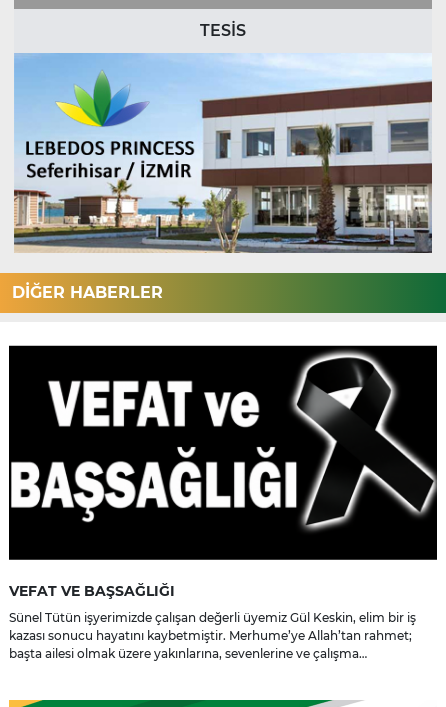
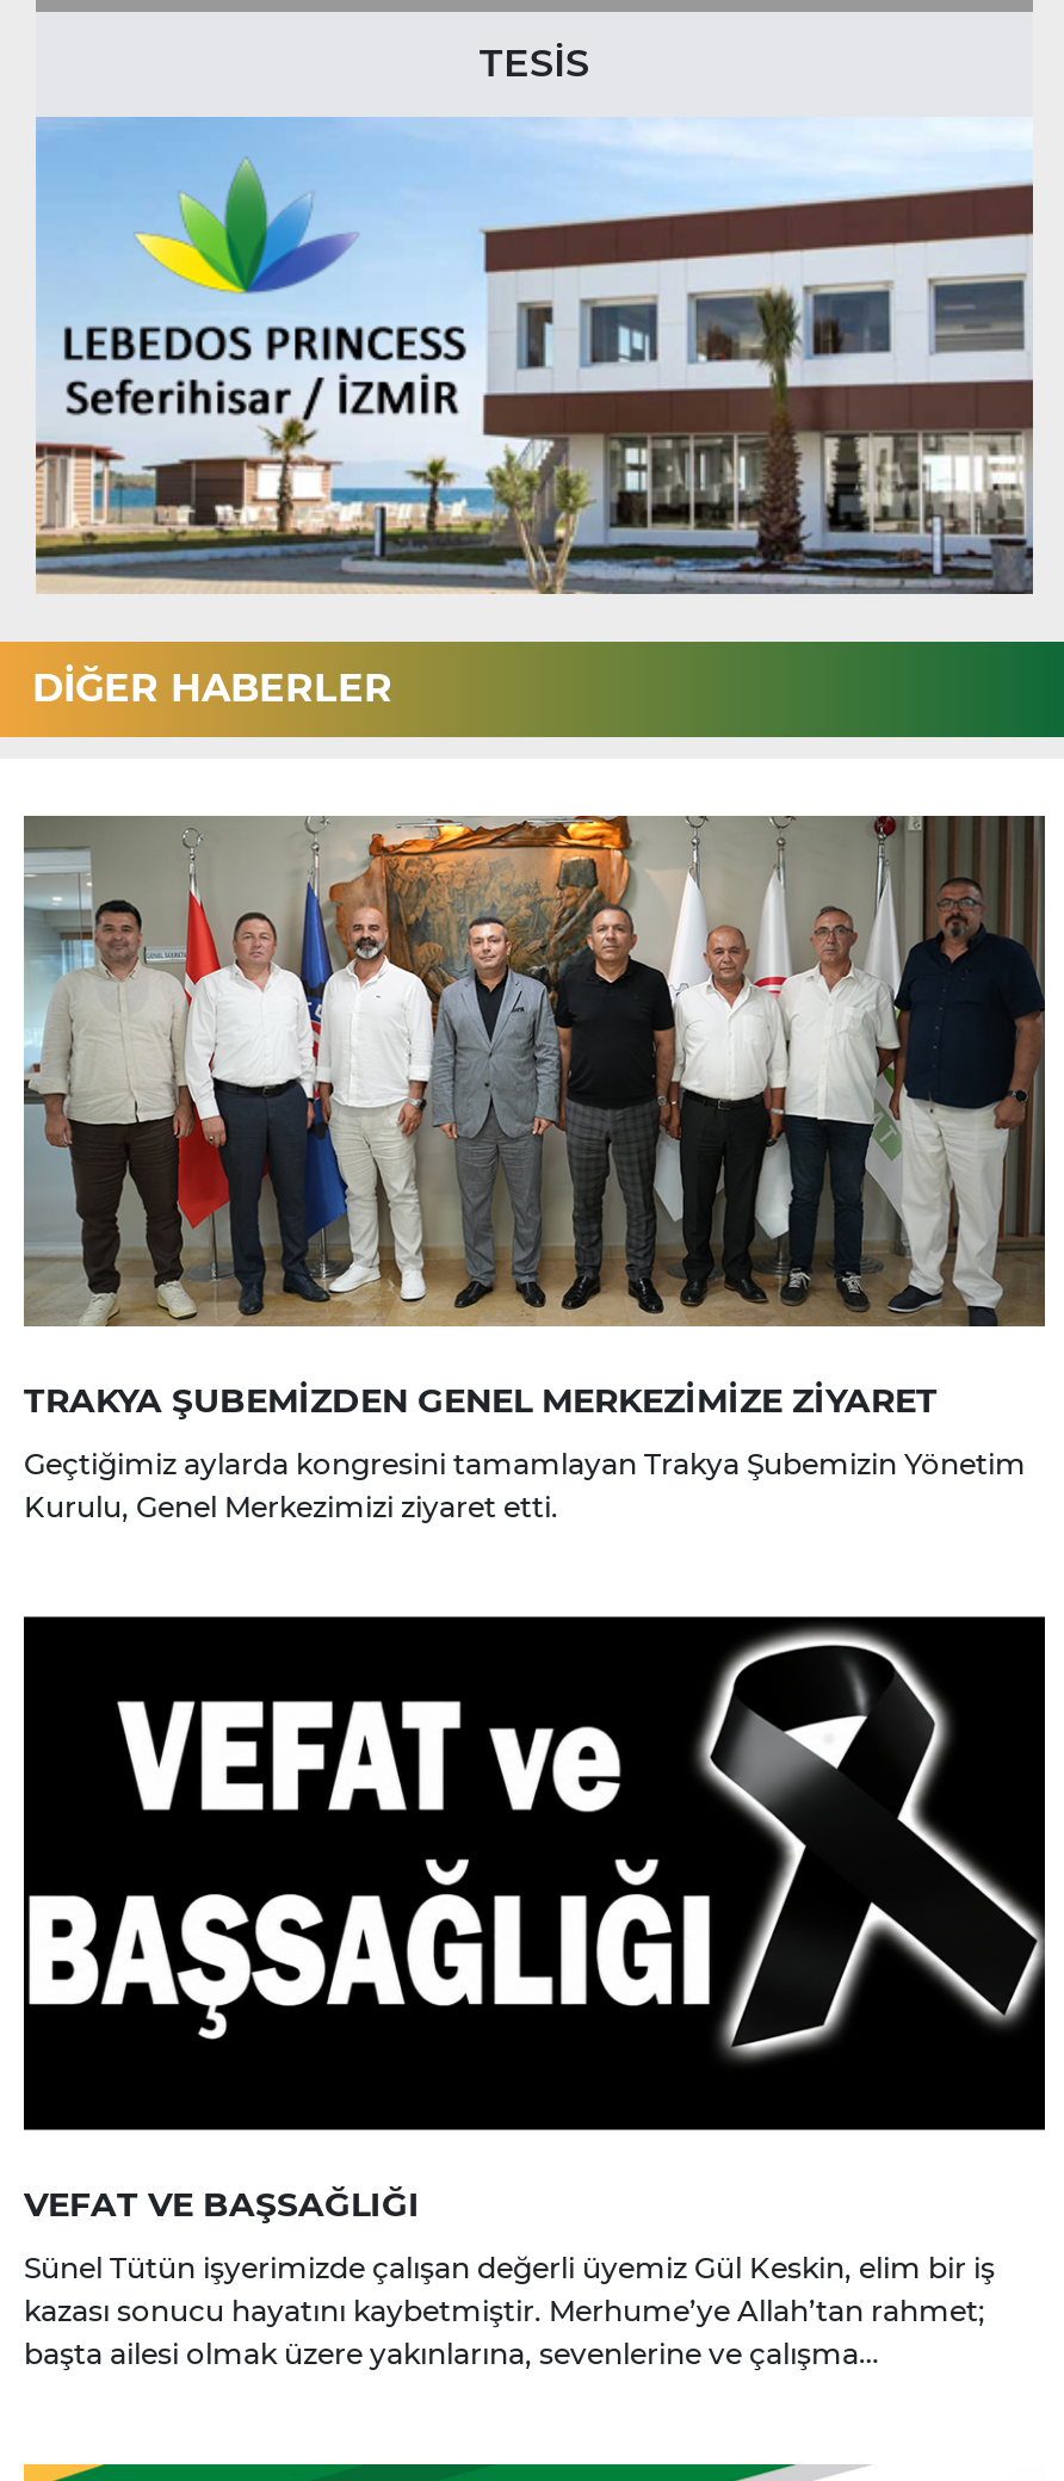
none -> [24,816,1045,1524] [image] | TRAKYA ŞUBEMİZDEN GENEL MERKEZİMİZE ZİYARET | Geçtiğimiz aylarda kongresini tamamlayan Trakya Şubemizin Yönetim | Kurulu, Genel Merkezimizi ziyaret etti.

